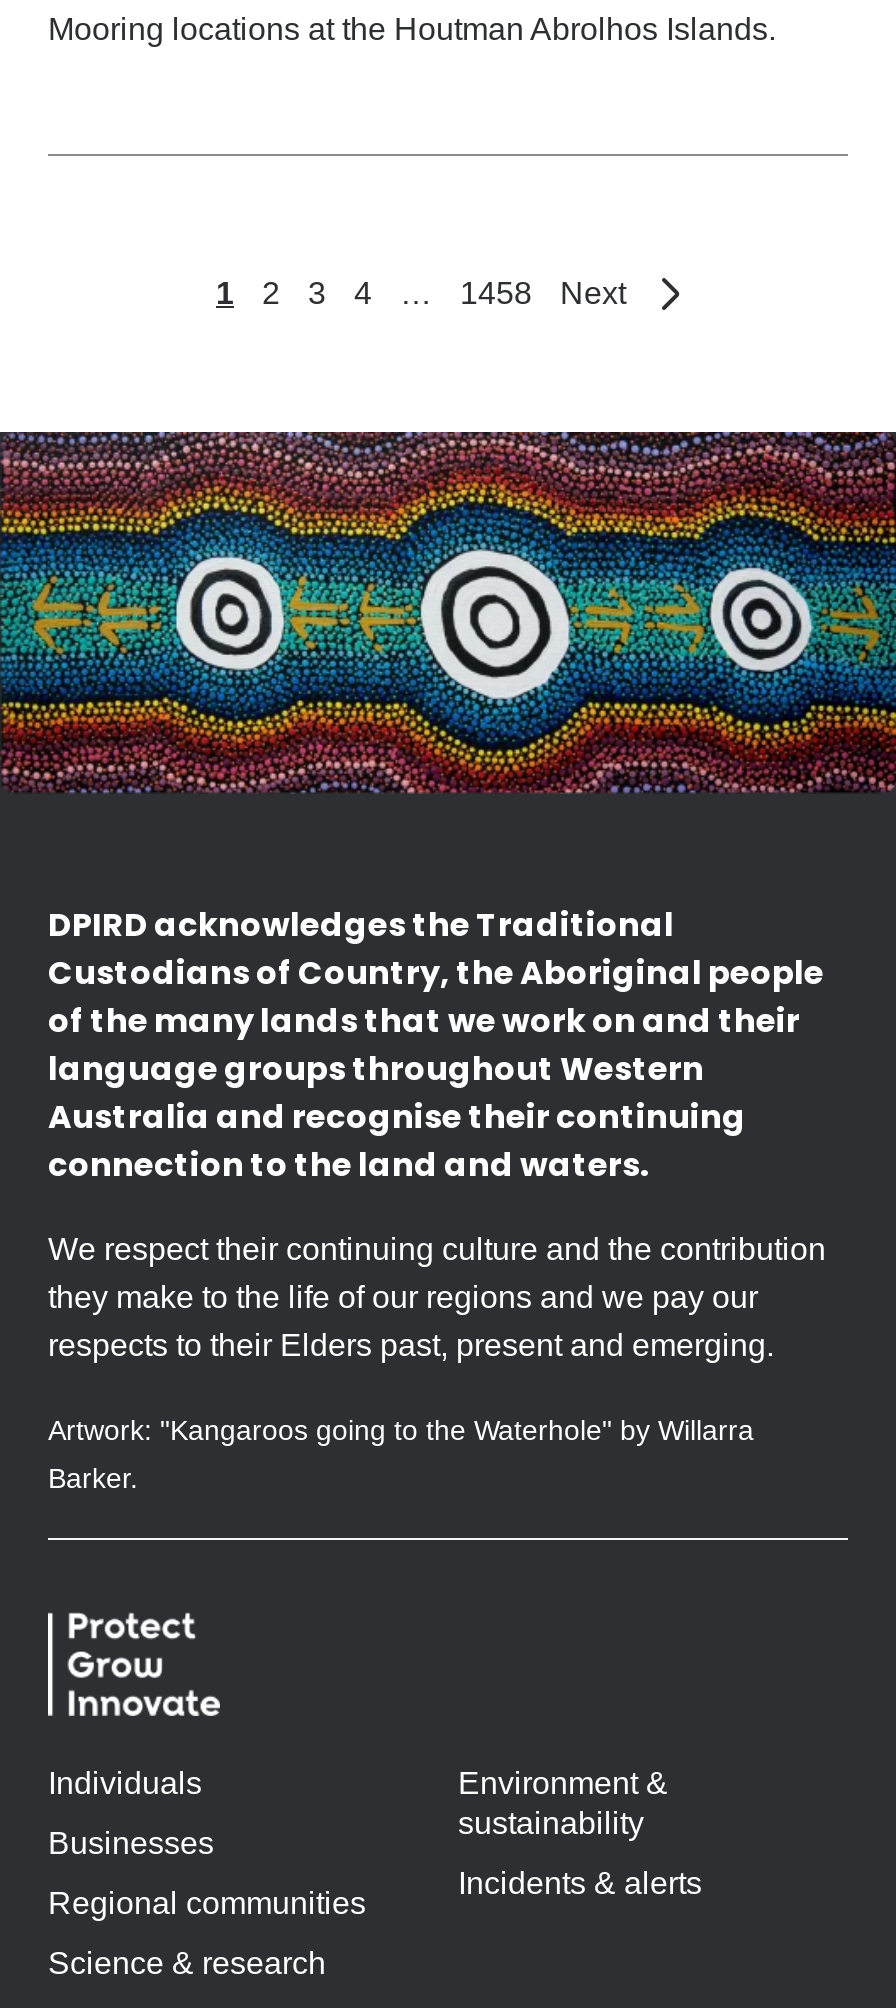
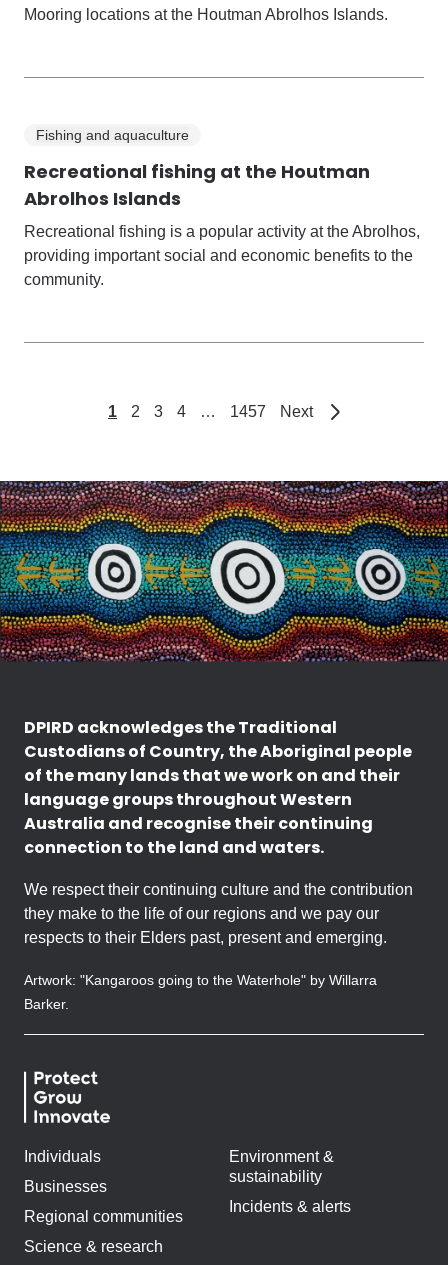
none -> [24,127,420,288] Fishing and aquaculture | Recreational fishing at the Houtman | Abrolhos Islands | Recreational fishing is a popular activity at the Abrolhos, | providing important social and economic benefits to the | community.
[460,276,532,310] 1458 -> [230,403,266,420] 1457

